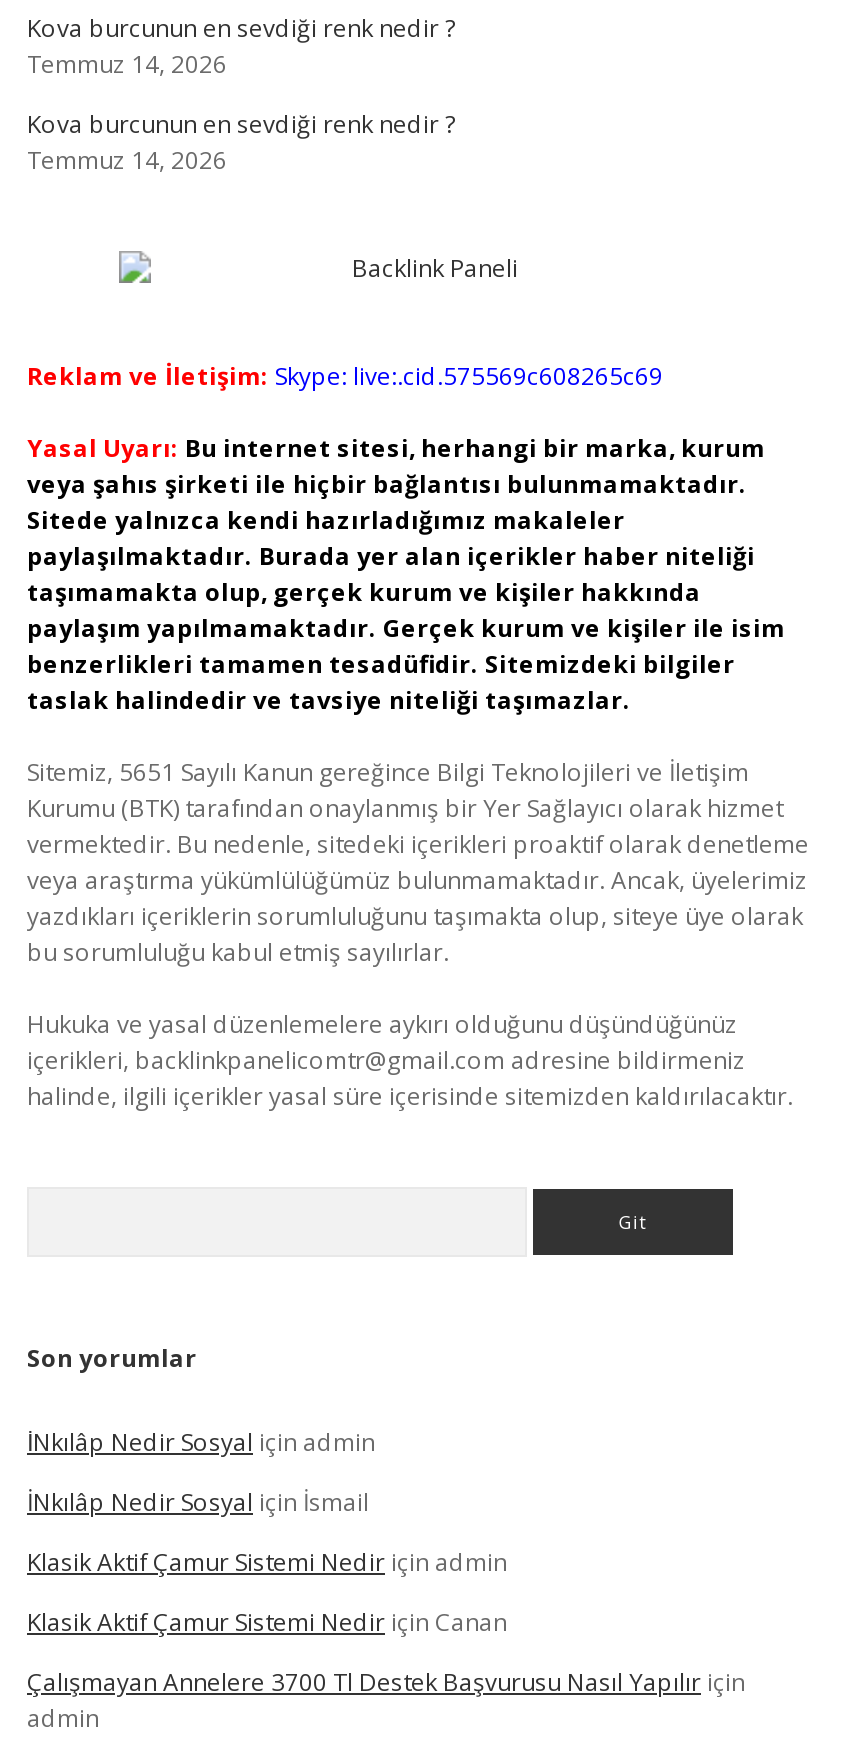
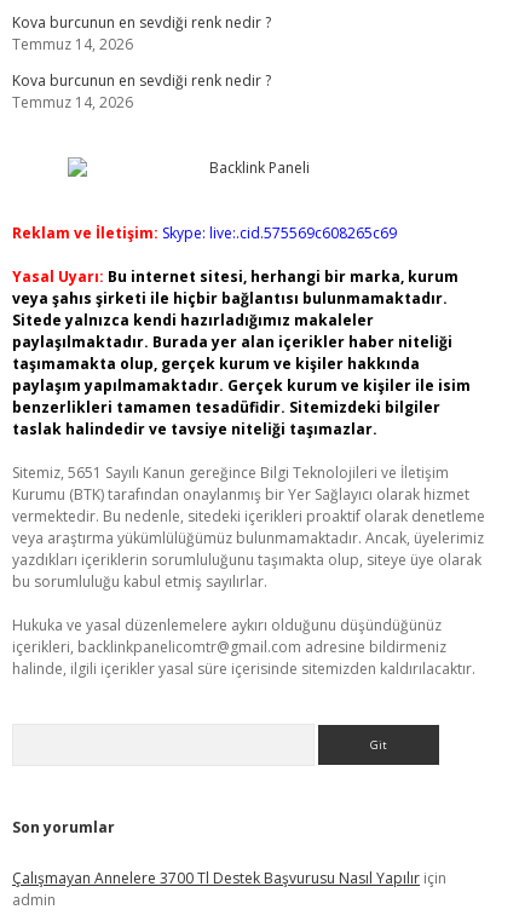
[27,1425,507,1639] İNkılâp Nedir Sosyal için admin | İNkılâp Nedir Sosyal için İsmail | Klasik Aktif Çamur Sistemi Nedir için admin | Klasik Aktif Çamur Sistemi Nedir için Canan -> none

